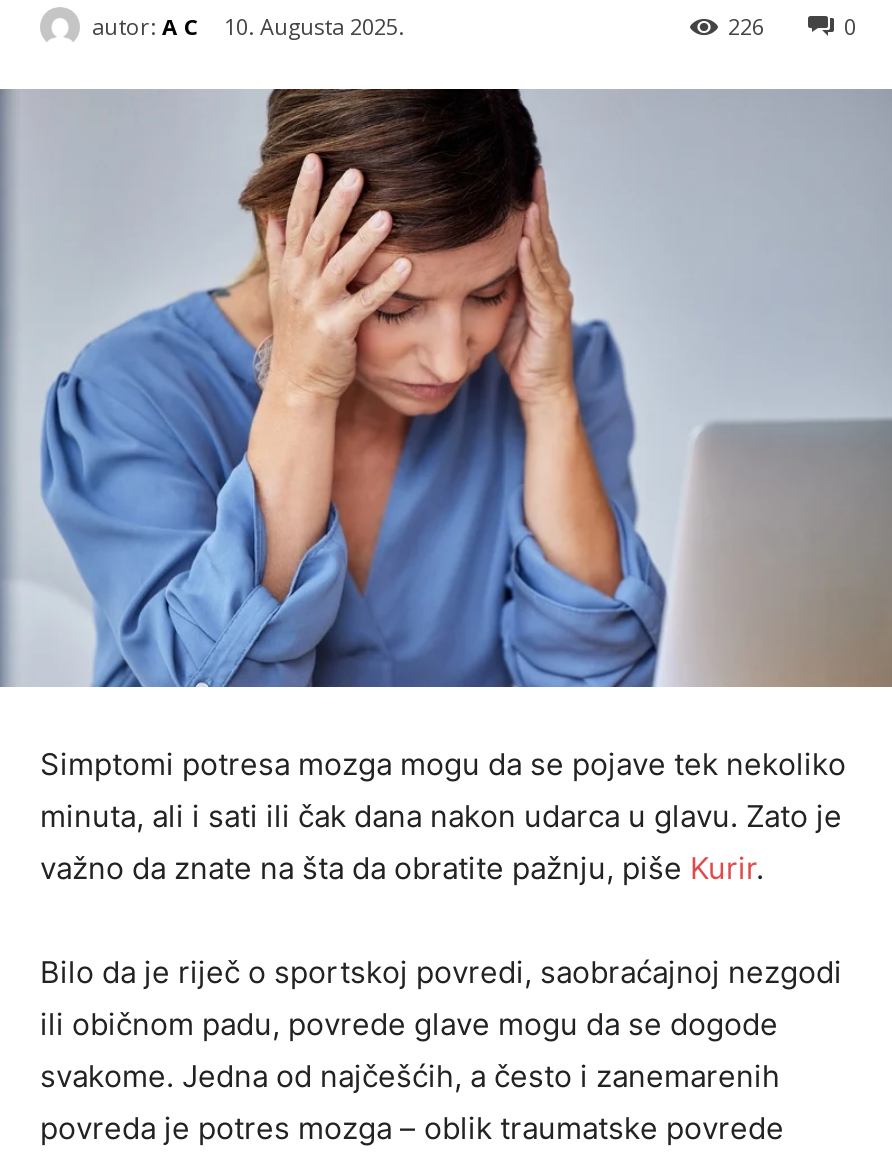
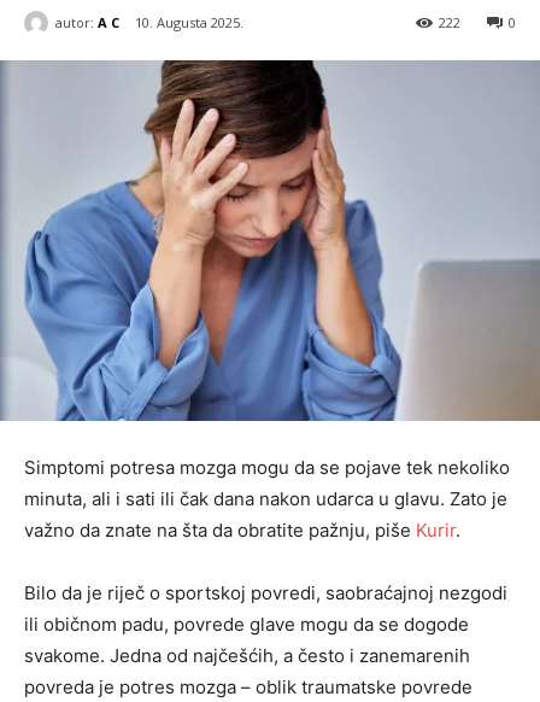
[728,11,764,41] 226 -> [439,13,460,31] 222

